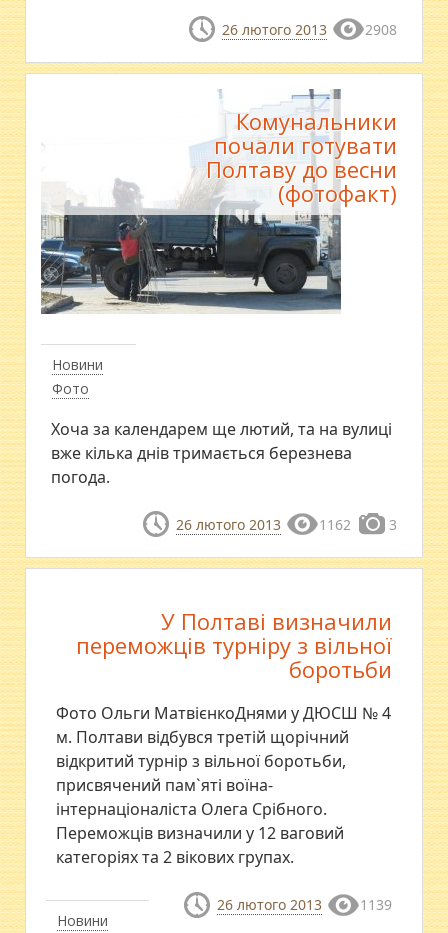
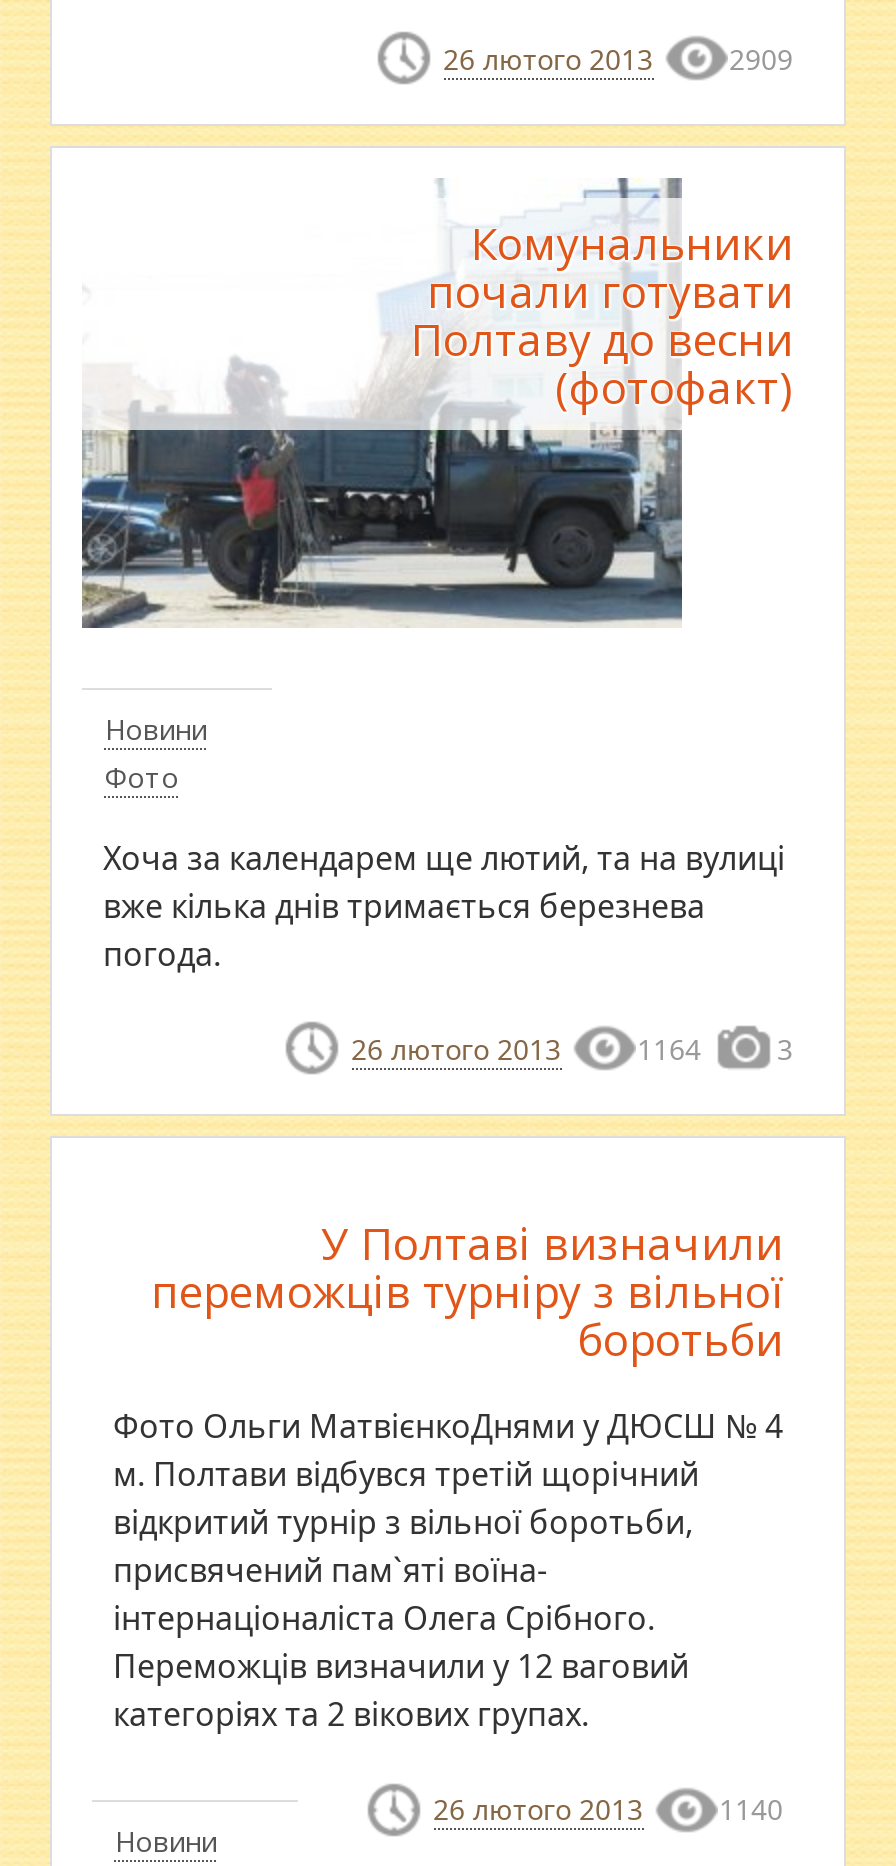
[364,20,396,39] 2908 -> [729,40,793,78] 2909
[175,515,396,534] 26 лютого 2013 1162 3 -> [351,1030,793,1068] 26 лютого 2013 1164 3
[216,895,391,914] 26 лютого 2013 1139 -> [433,1790,783,1828] 26 лютого 2013 1140

